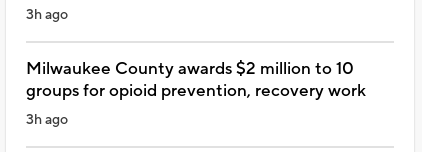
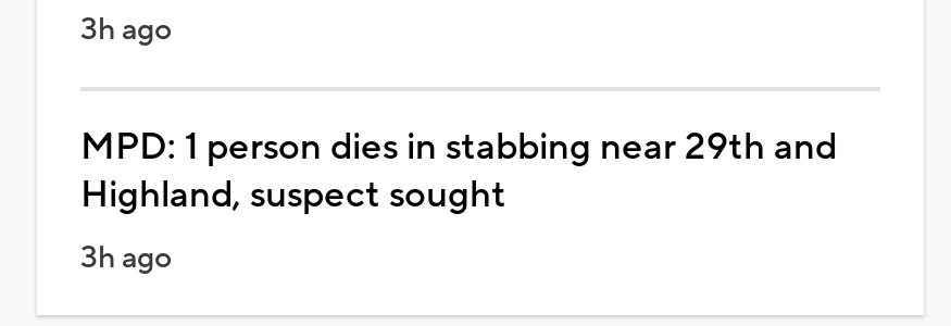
[26,58,366,102] Milwaukee County awards $2 million to 10 | groups for opioid prevention, recovery work -> [80,123,837,219] MPD: 1 person dies in stabbing near 29th and | Highland, suspect sought

